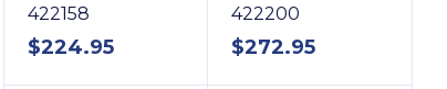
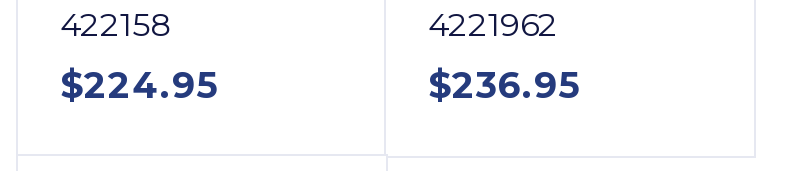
[231,3,300,24] 422200 -> [428,6,558,44] 4221962
[231,35,315,59] $272.95 -> [428,64,578,108] $236.95

